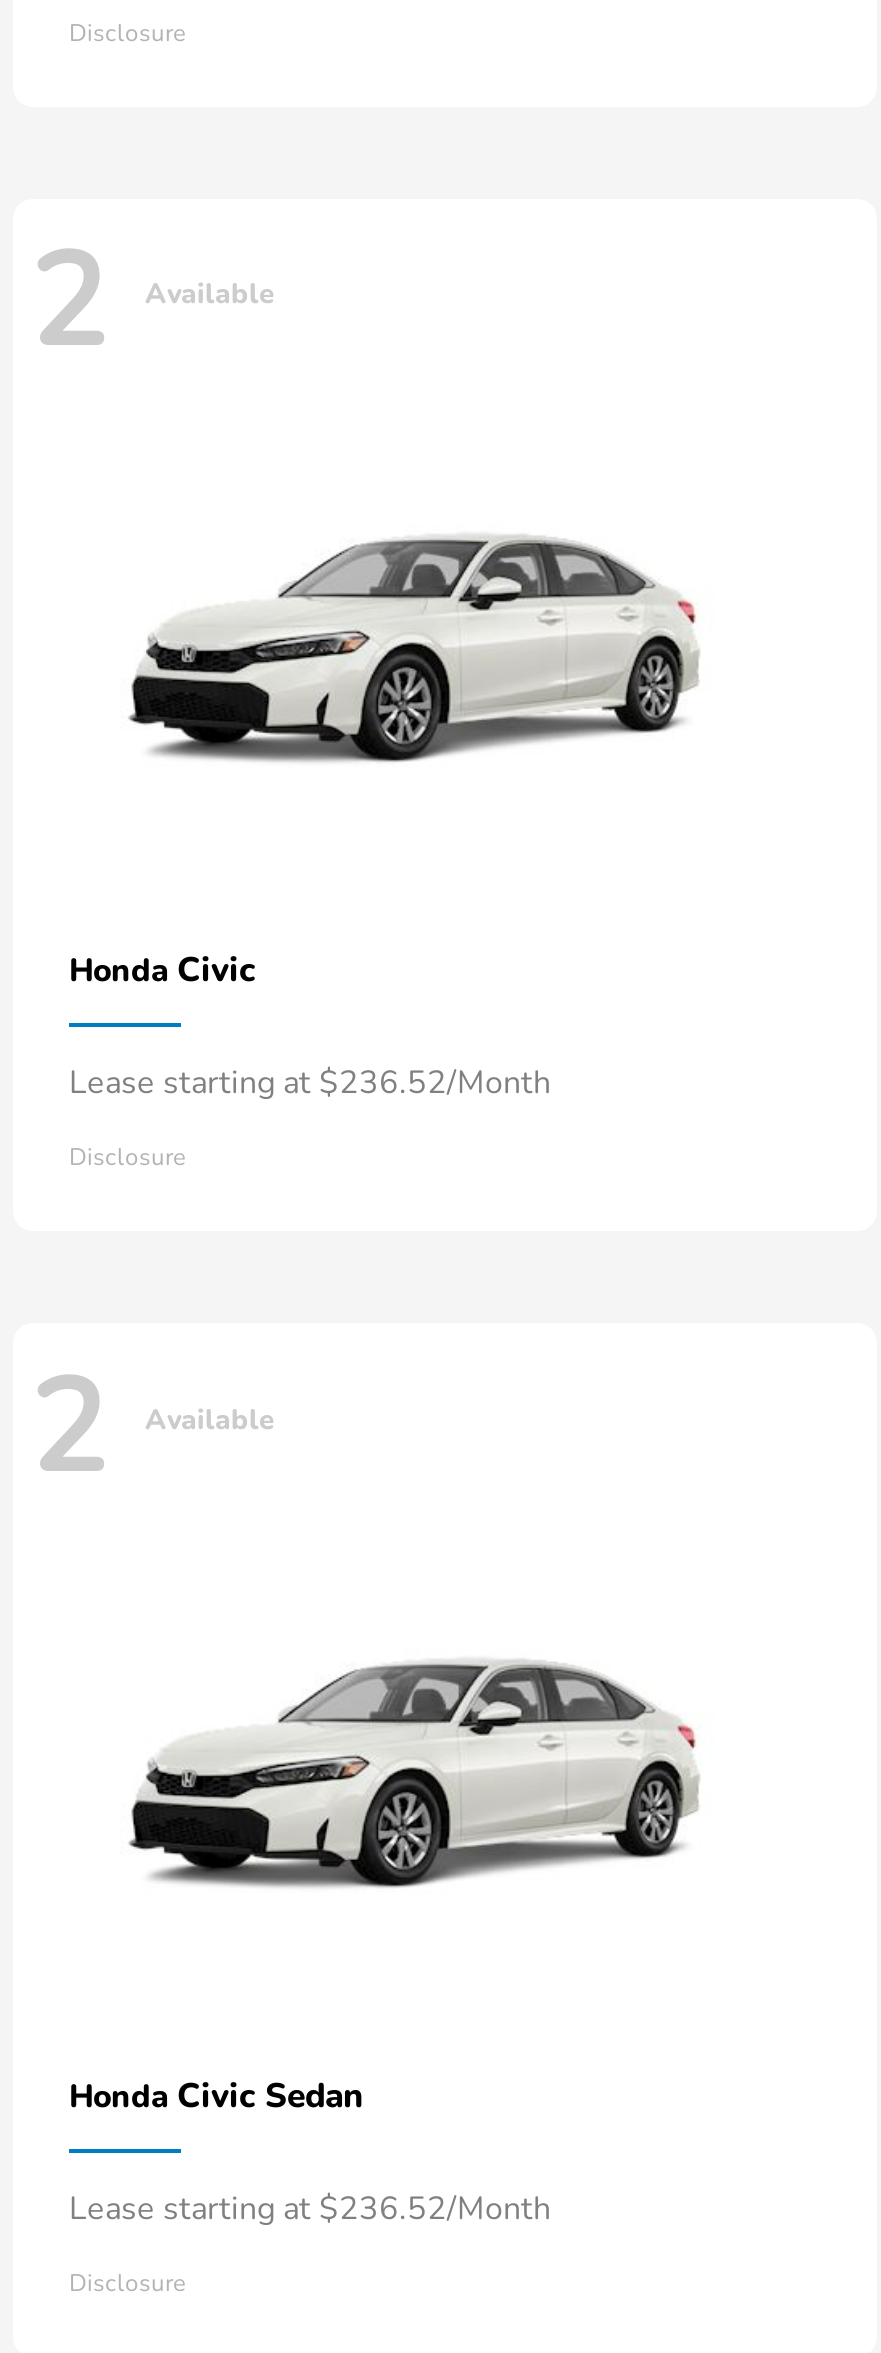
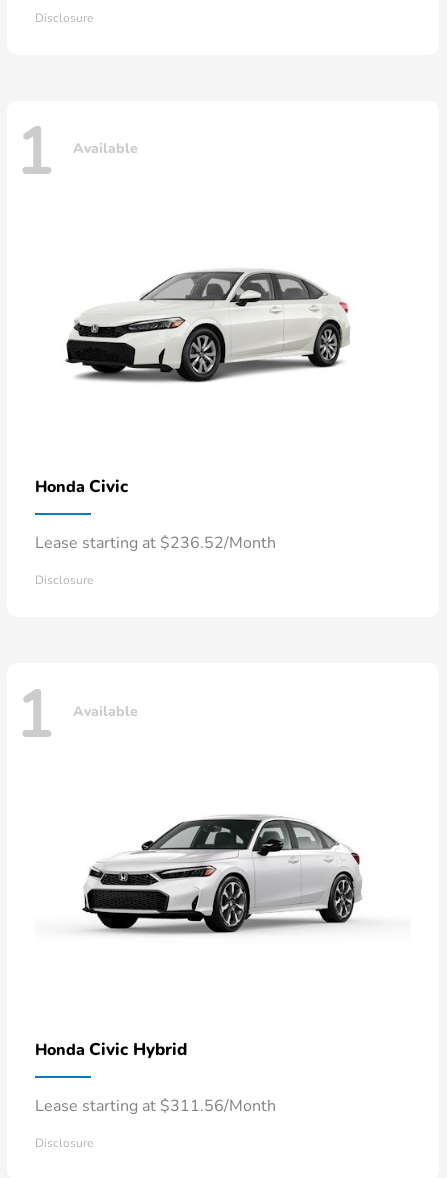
[29,215,275,391] 2 Available -> [15,109,138,197] 1 Available
[29,1341,275,1517] 2 Available -> [15,672,138,760] 1 Available
[129,1627,721,1889] [image] -> [66,814,363,945] [image]
[69,2074,363,2120] Honda Civic Sedan -> [35,1038,187,1061] Honda Civic Hybrid
[69,2188,551,2232] Lease starting at $236.52/Month -> [35,1095,276,1117] Lease starting at $311.56/Month

